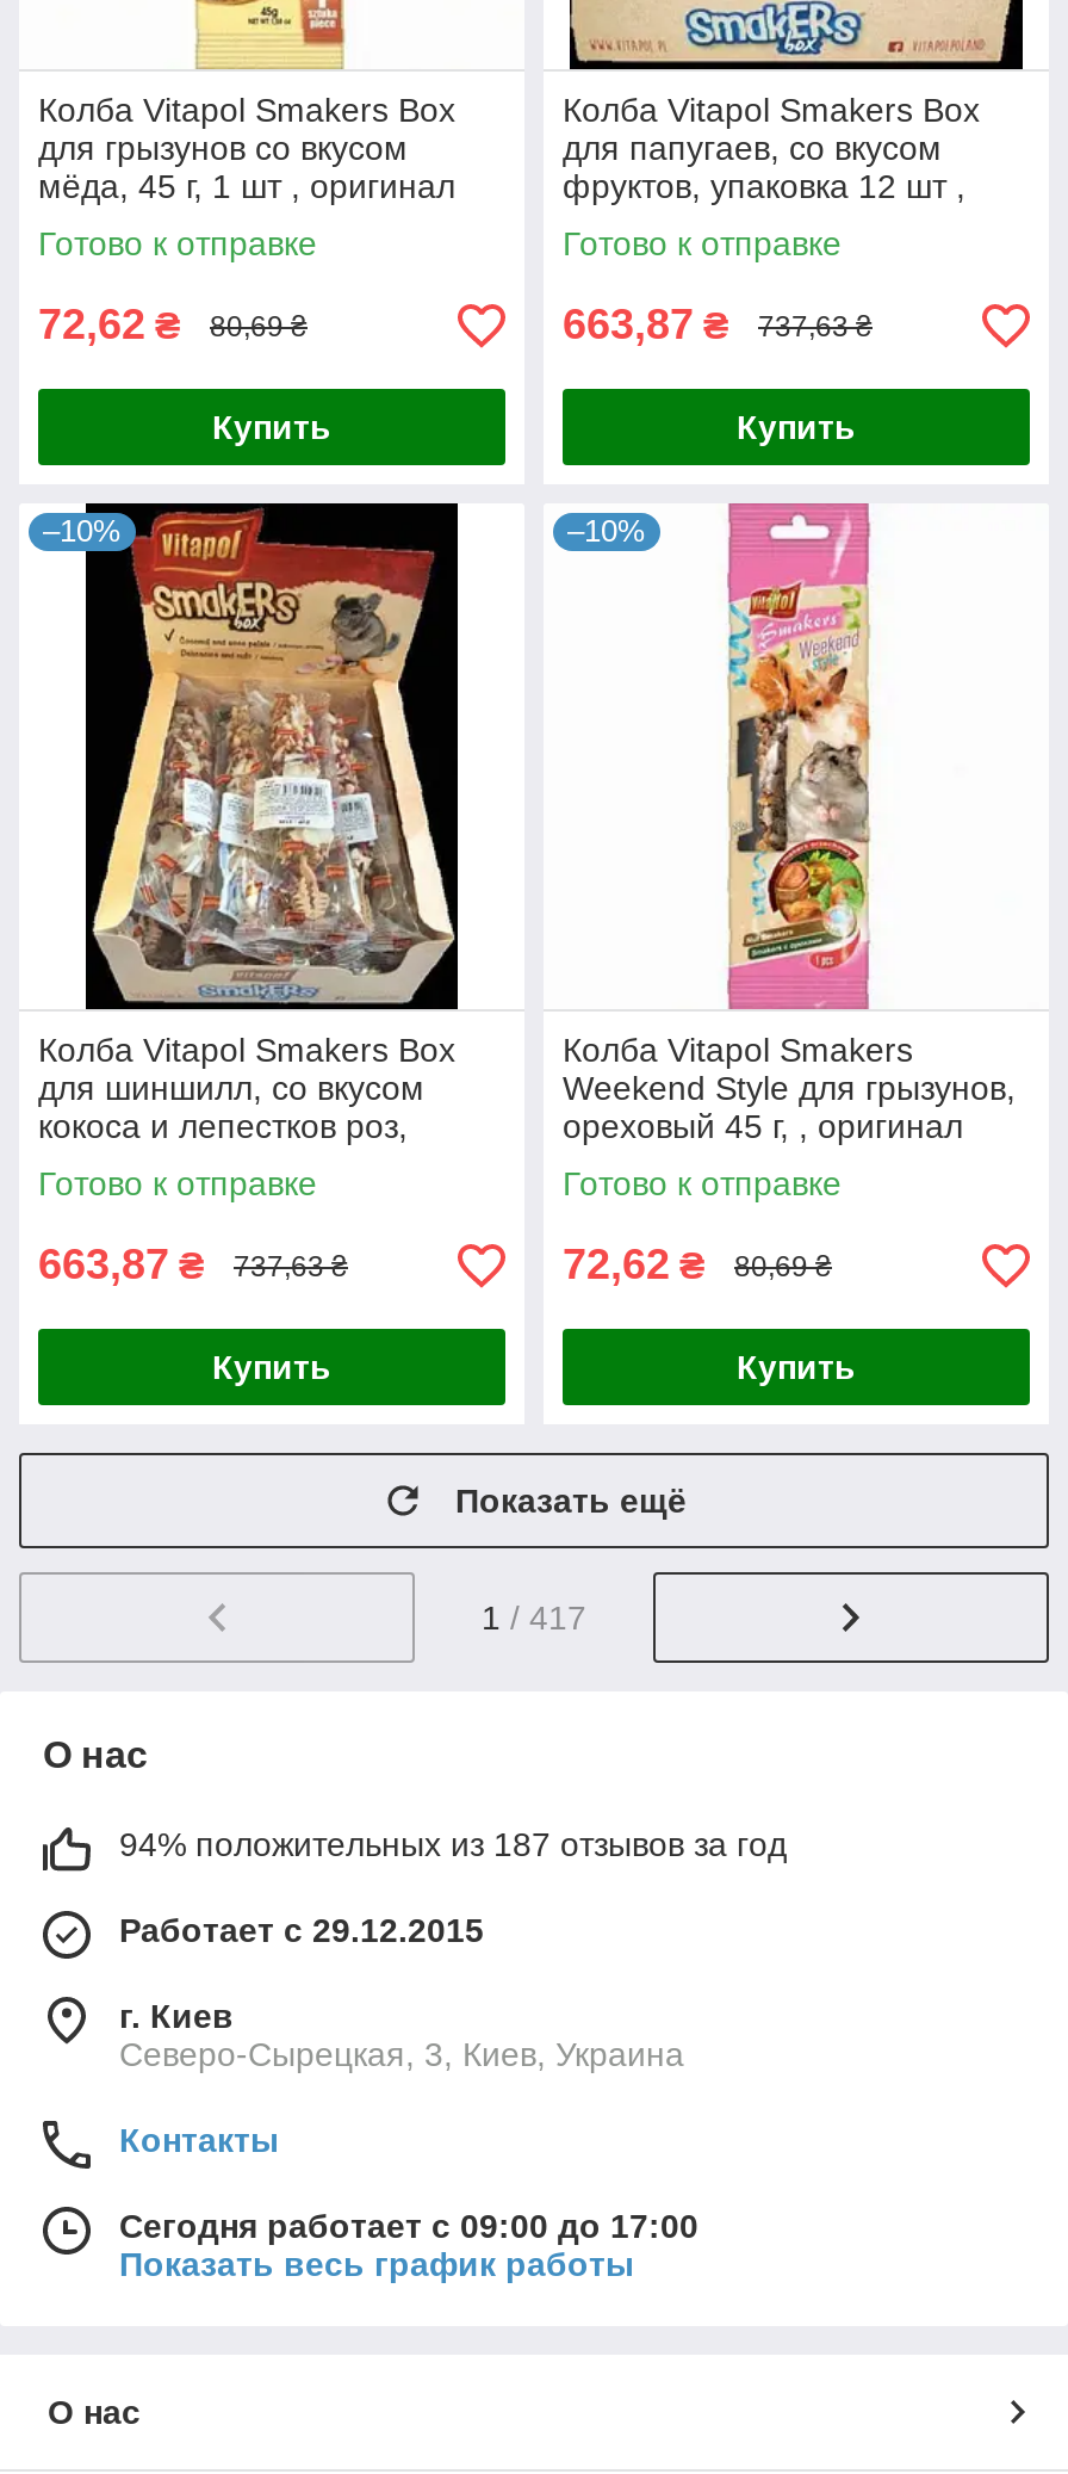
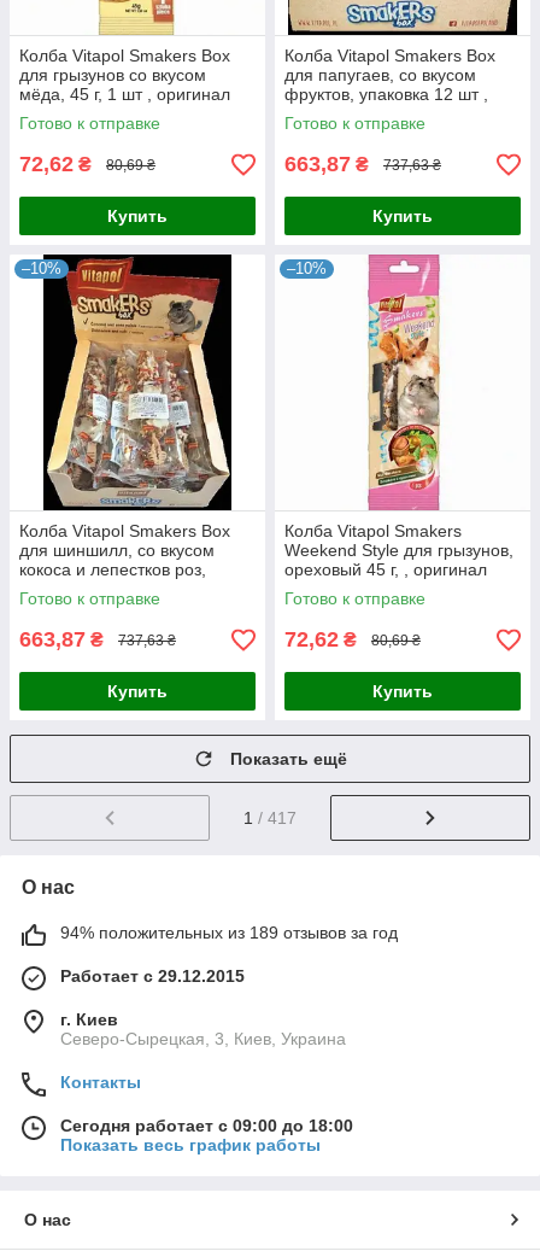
[119,1826,787,1864] 94% положительных из 187 отзывов за год -> [60,923,398,942] 94% положительных из 189 отзывов за год
[119,2207,698,2245] Сегодня работает с 09:00 до 17:00 -> [60,1116,353,1135] Сегодня работает с 09:00 до 18:00

